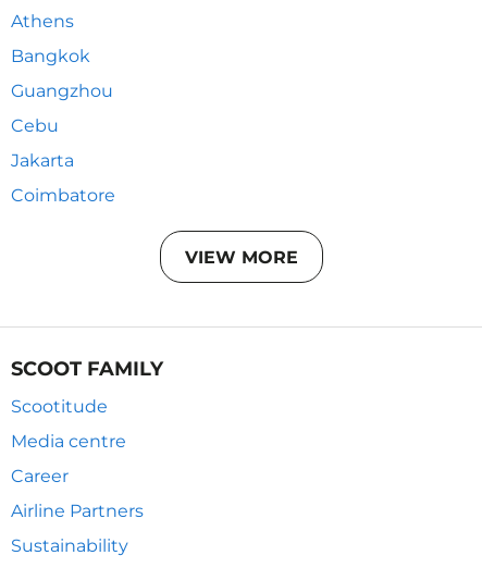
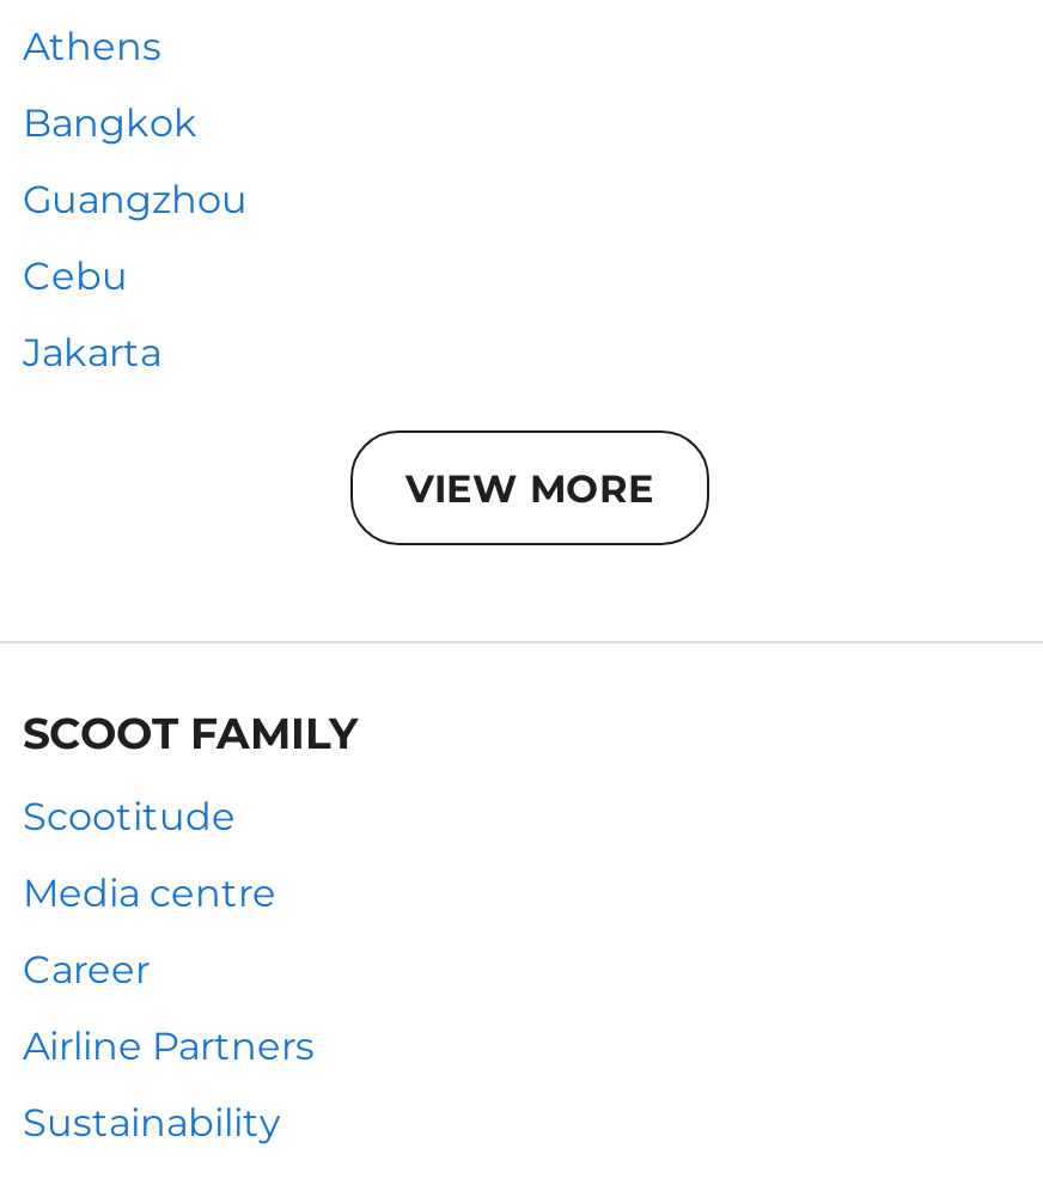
[11,185,115,206] Coimbatore -> none

